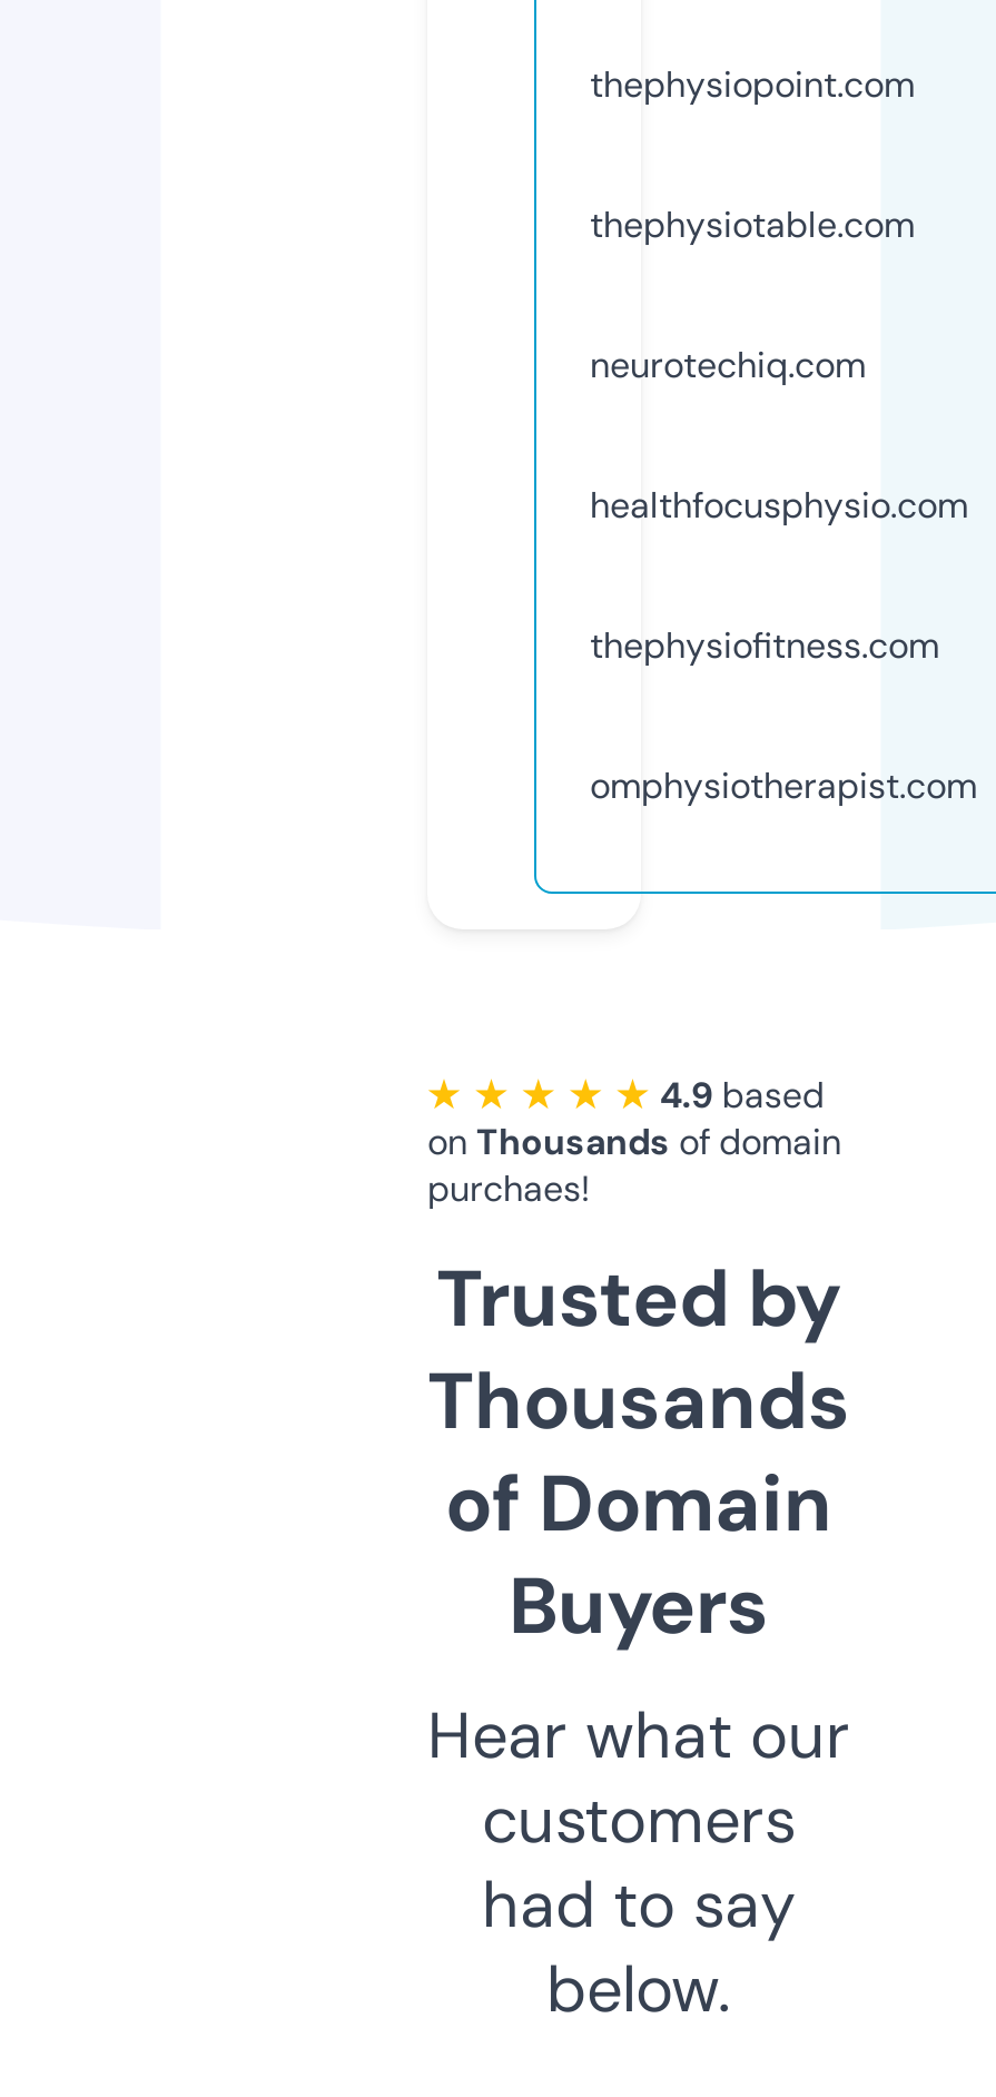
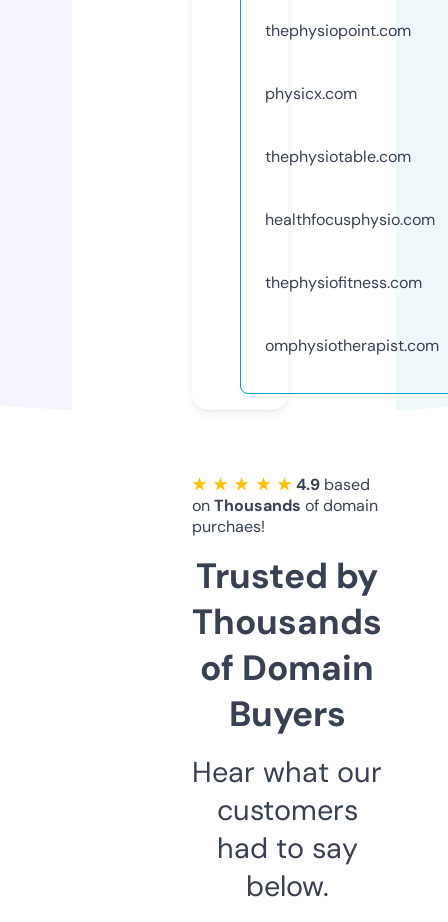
none -> [265,83,357,104] physicx.com
moved [590,201,915,248] -> [265,146,411,167]: thephysiotable.com
[590,341,866,388] neurotechiq.com -> none

